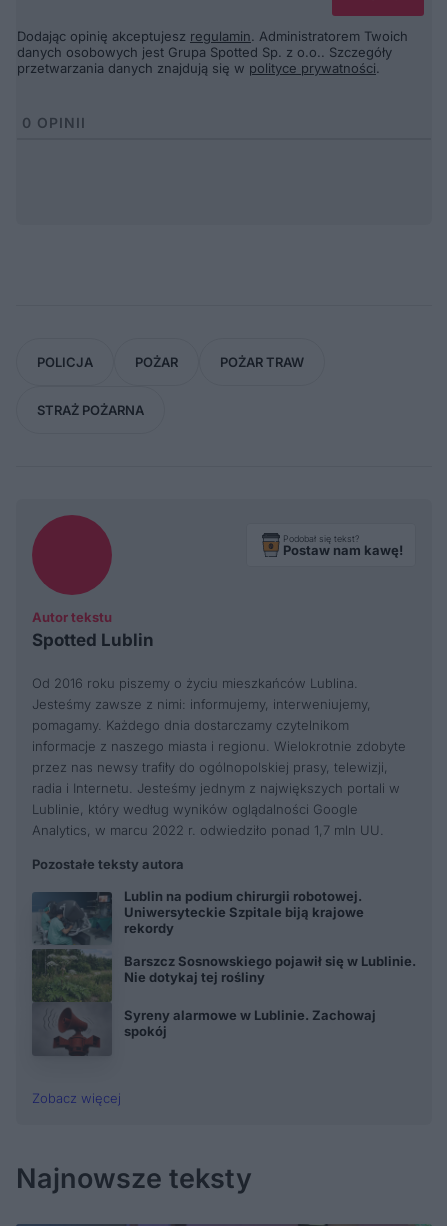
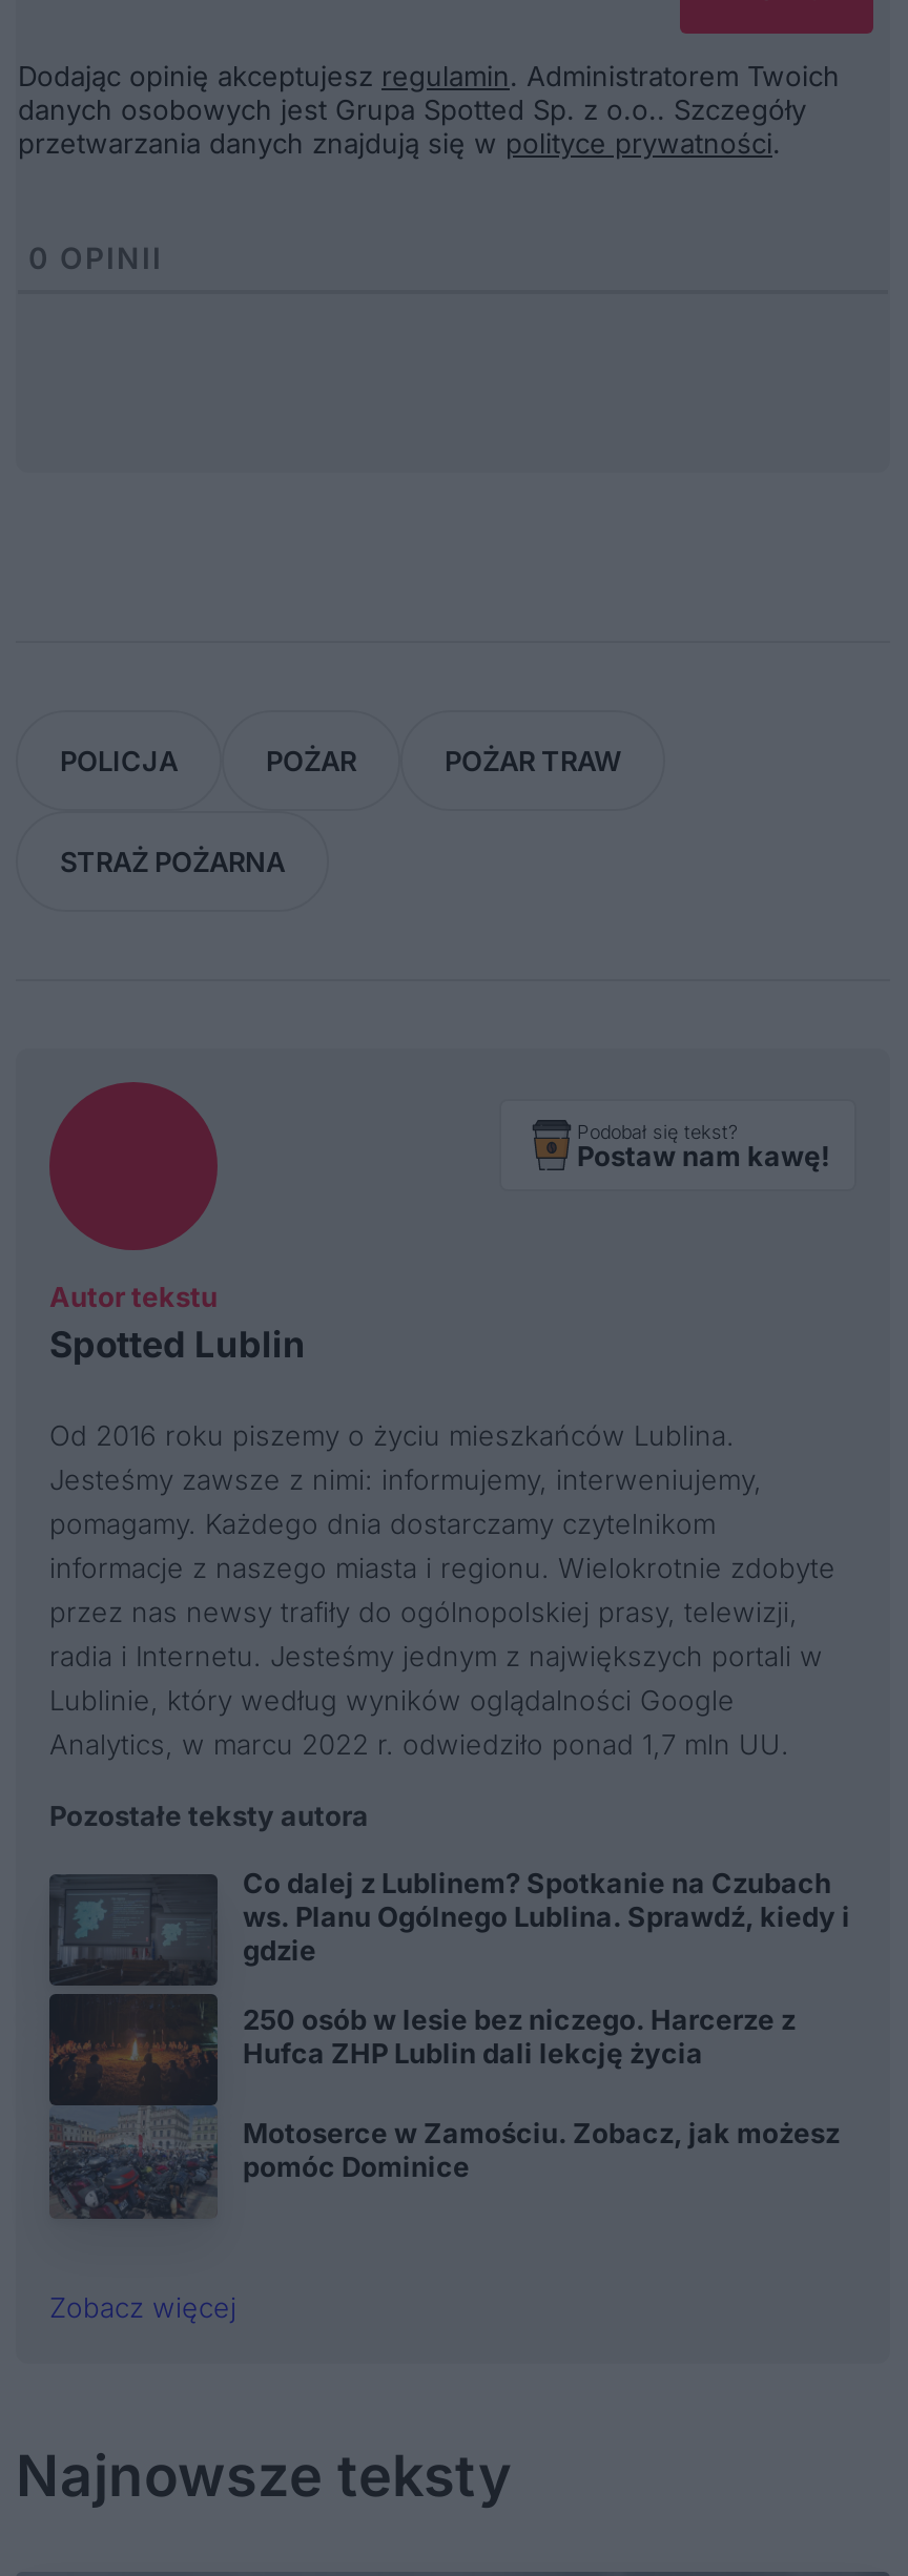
[32,888,364,1056] [image] | Lublin na podium chirurgii robotowej. | Uniwersyteckie Szpitale biją krajowe | rekordy -> [49,1866,850,2219] [image] | Co dalej z Lublinem? Spotkanie na Czubach | ws. Planu Ogólnego Lublina. Sprawdź, kiedy i | gdzie
[124,953,416,985] Barszcz Sosnowskiego pojawił się w Lublinie. | Nie dotykaj tej rośliny -> [243,2003,796,2070] 250 osób w lesie bez niczego. Harcerze z | Hufca ZHP Lublin dali lekcję życia
[124,1007,376,1039] Syreny alarmowe w Lublinie. Zachowaj | spokój -> [243,2115,840,2182] Motoserce w Zamościu. Zobacz, jak możesz | pomóc Dominice

